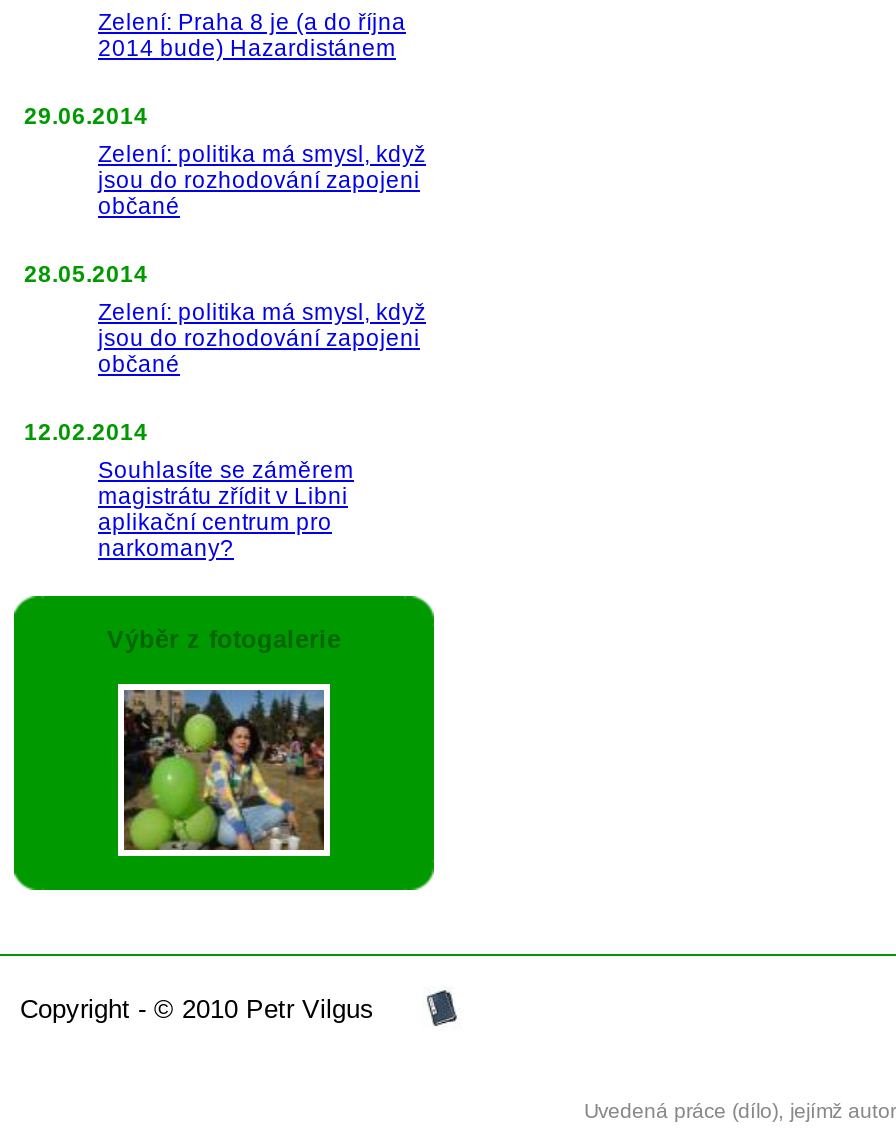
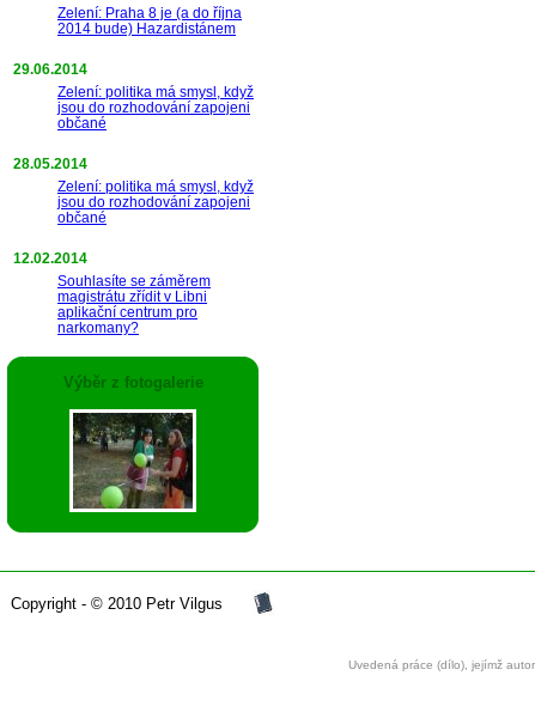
[124,690,326,850] [image] -> [73,412,194,509] [image]

